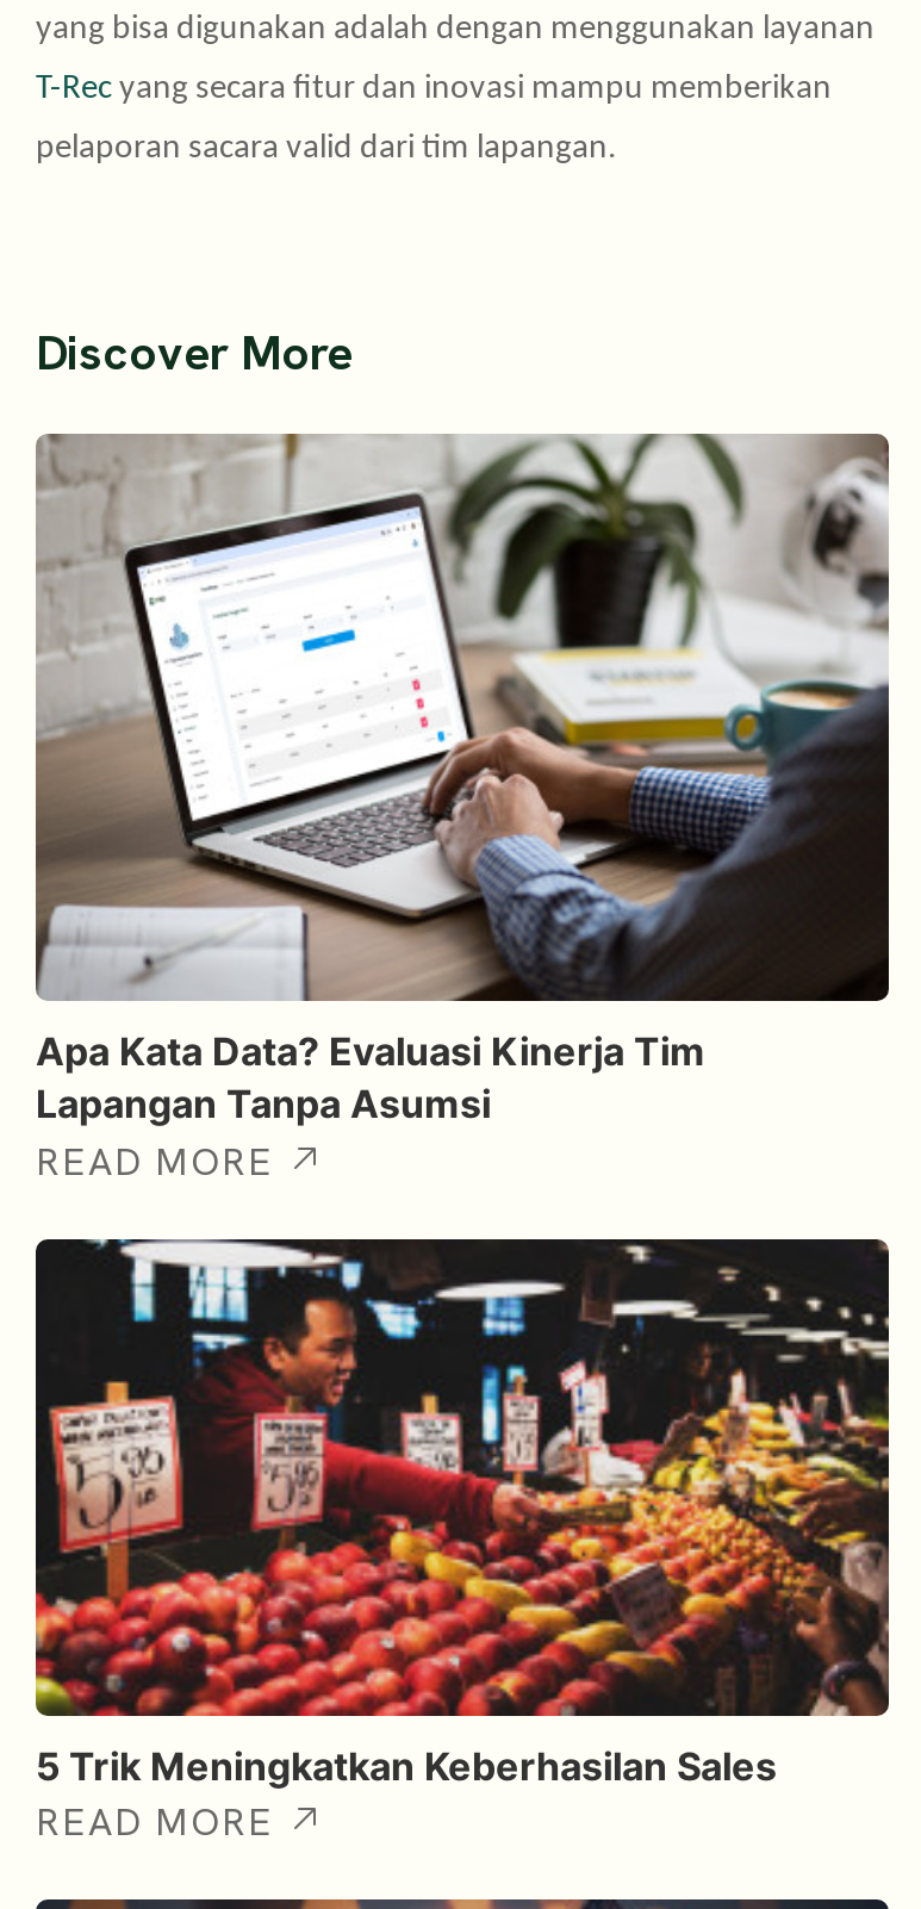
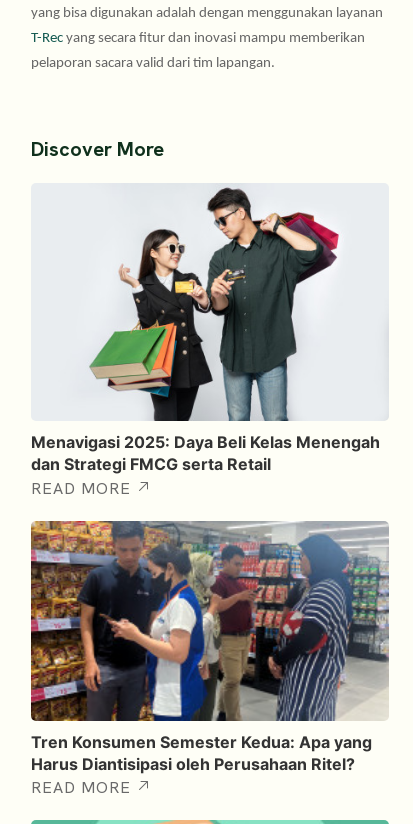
[33,431,891,1128] [image] | Apa Kata Data? Evaluasi Kinerja Tim | Lapangan Tanpa Asumsi -> [31,183,389,474] [image] | Menavigasi 2025: Daya Beli Kelas Menengah | dan Strategi FMCG serta Retail
[33,1237,891,1790] [image] | 5 Trik Meningkatkan Keberhasilan Sales -> [30,520,389,774] [image] | Tren Konsumen Semester Kedua: Apa yang | Harus Diantisipasi oleh Perusahaan Ritel?

